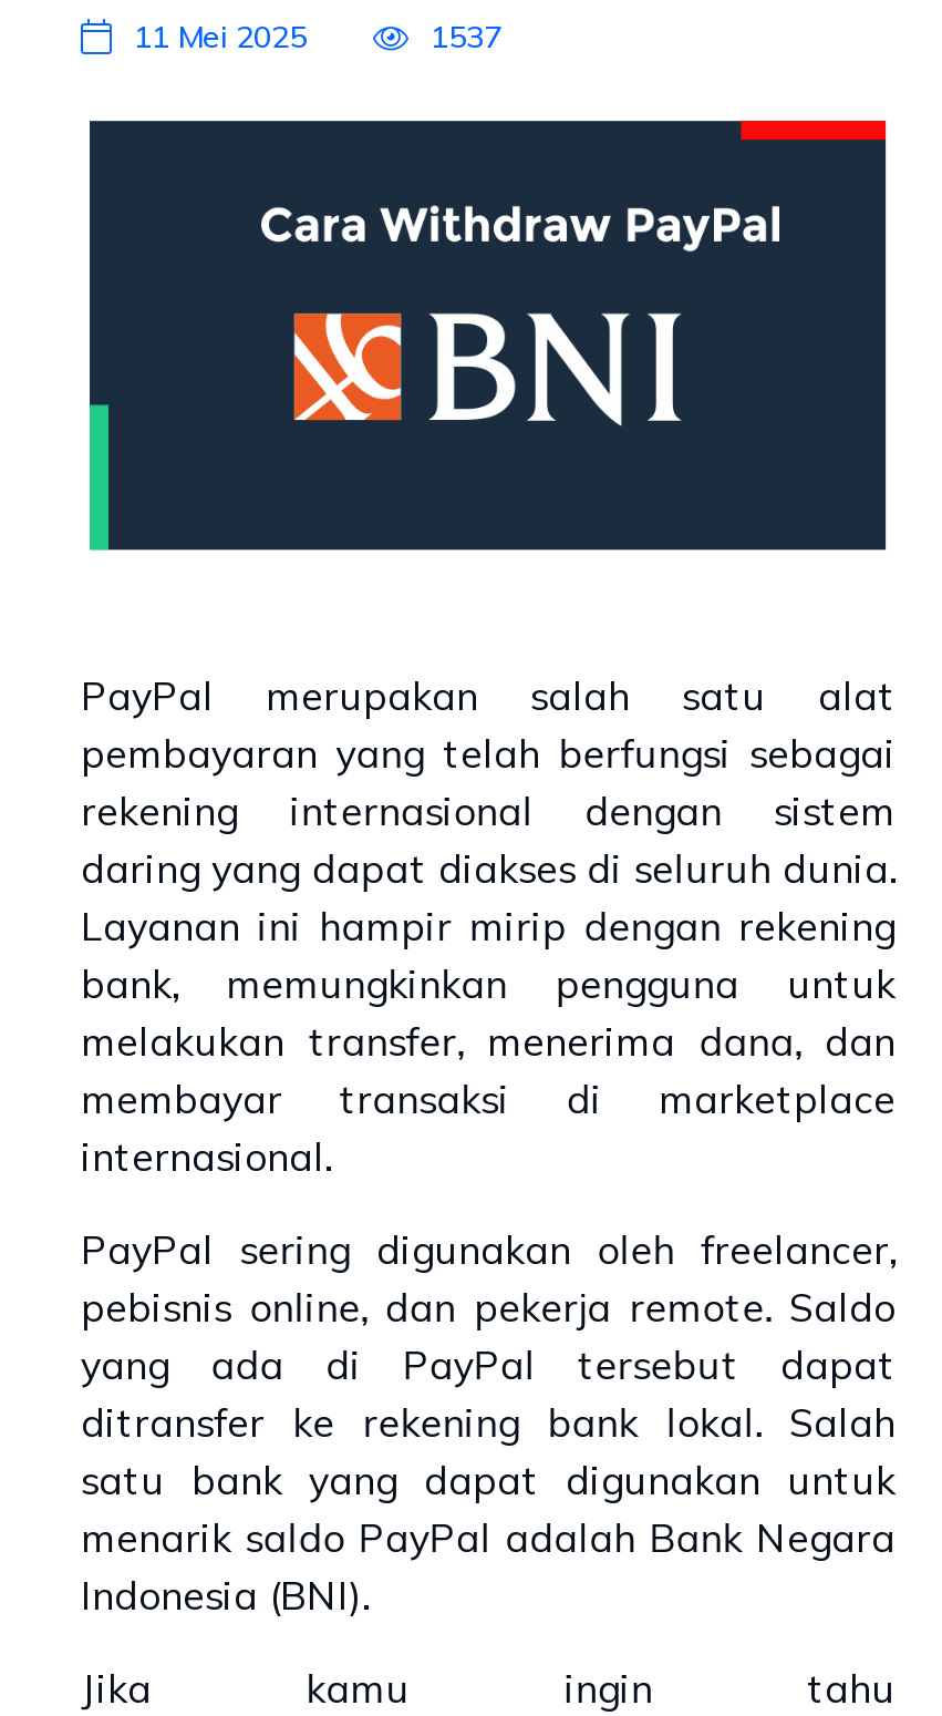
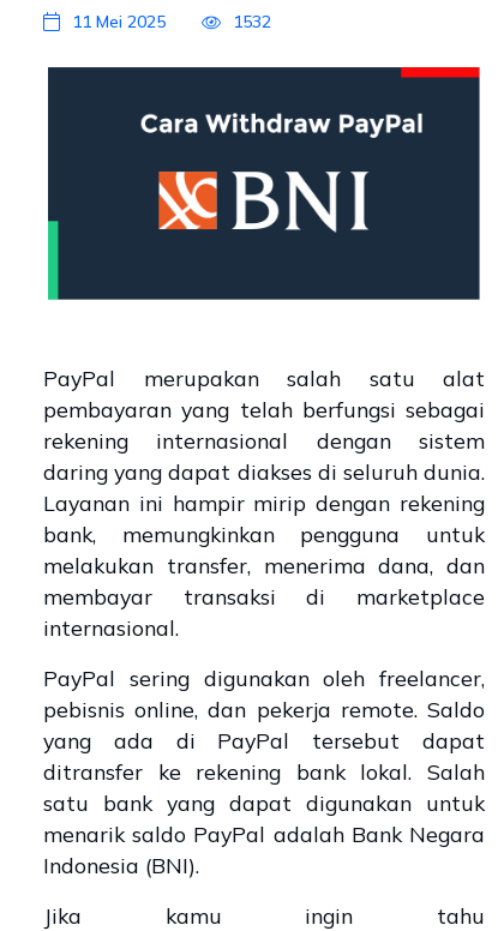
[431,17,501,56] 1537 -> [233,11,271,32] 1532

